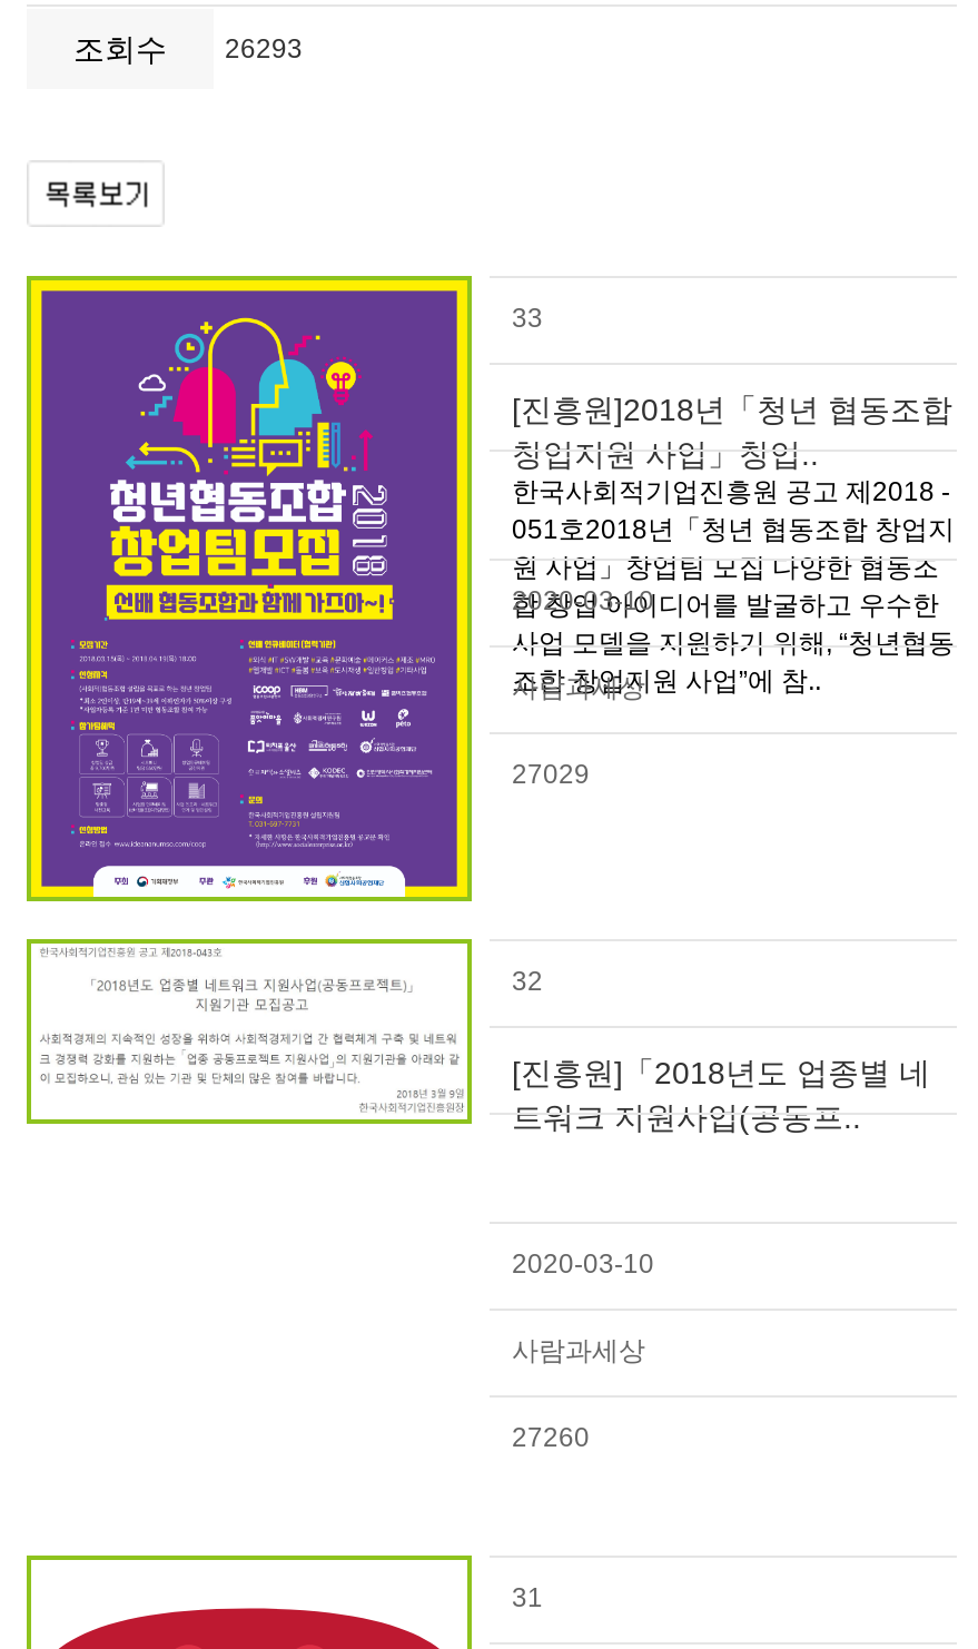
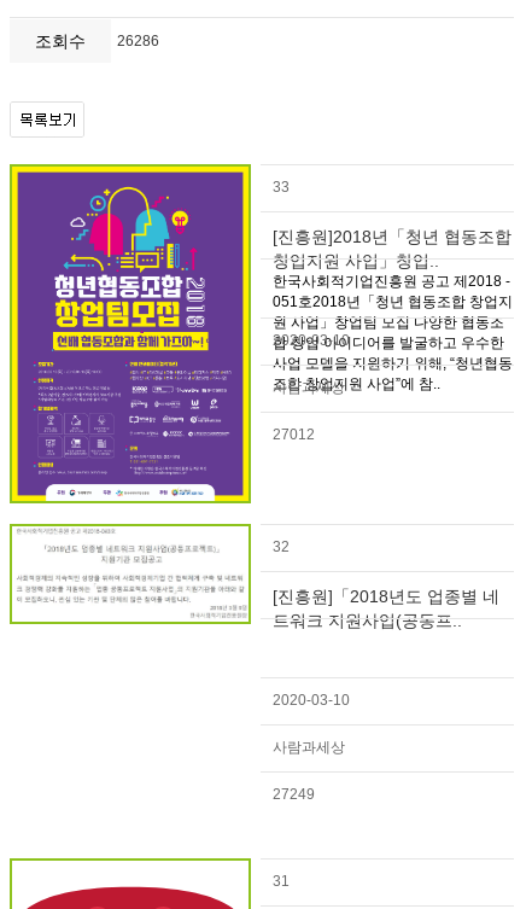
[73,31,303,67] 조회수 26293 -> [35,31,159,51] 조회수 26286
[512,759,590,790] 27029 -> [273,426,315,443] 27012
[512,1422,590,1453] 27260 -> [273,786,315,803] 27249

